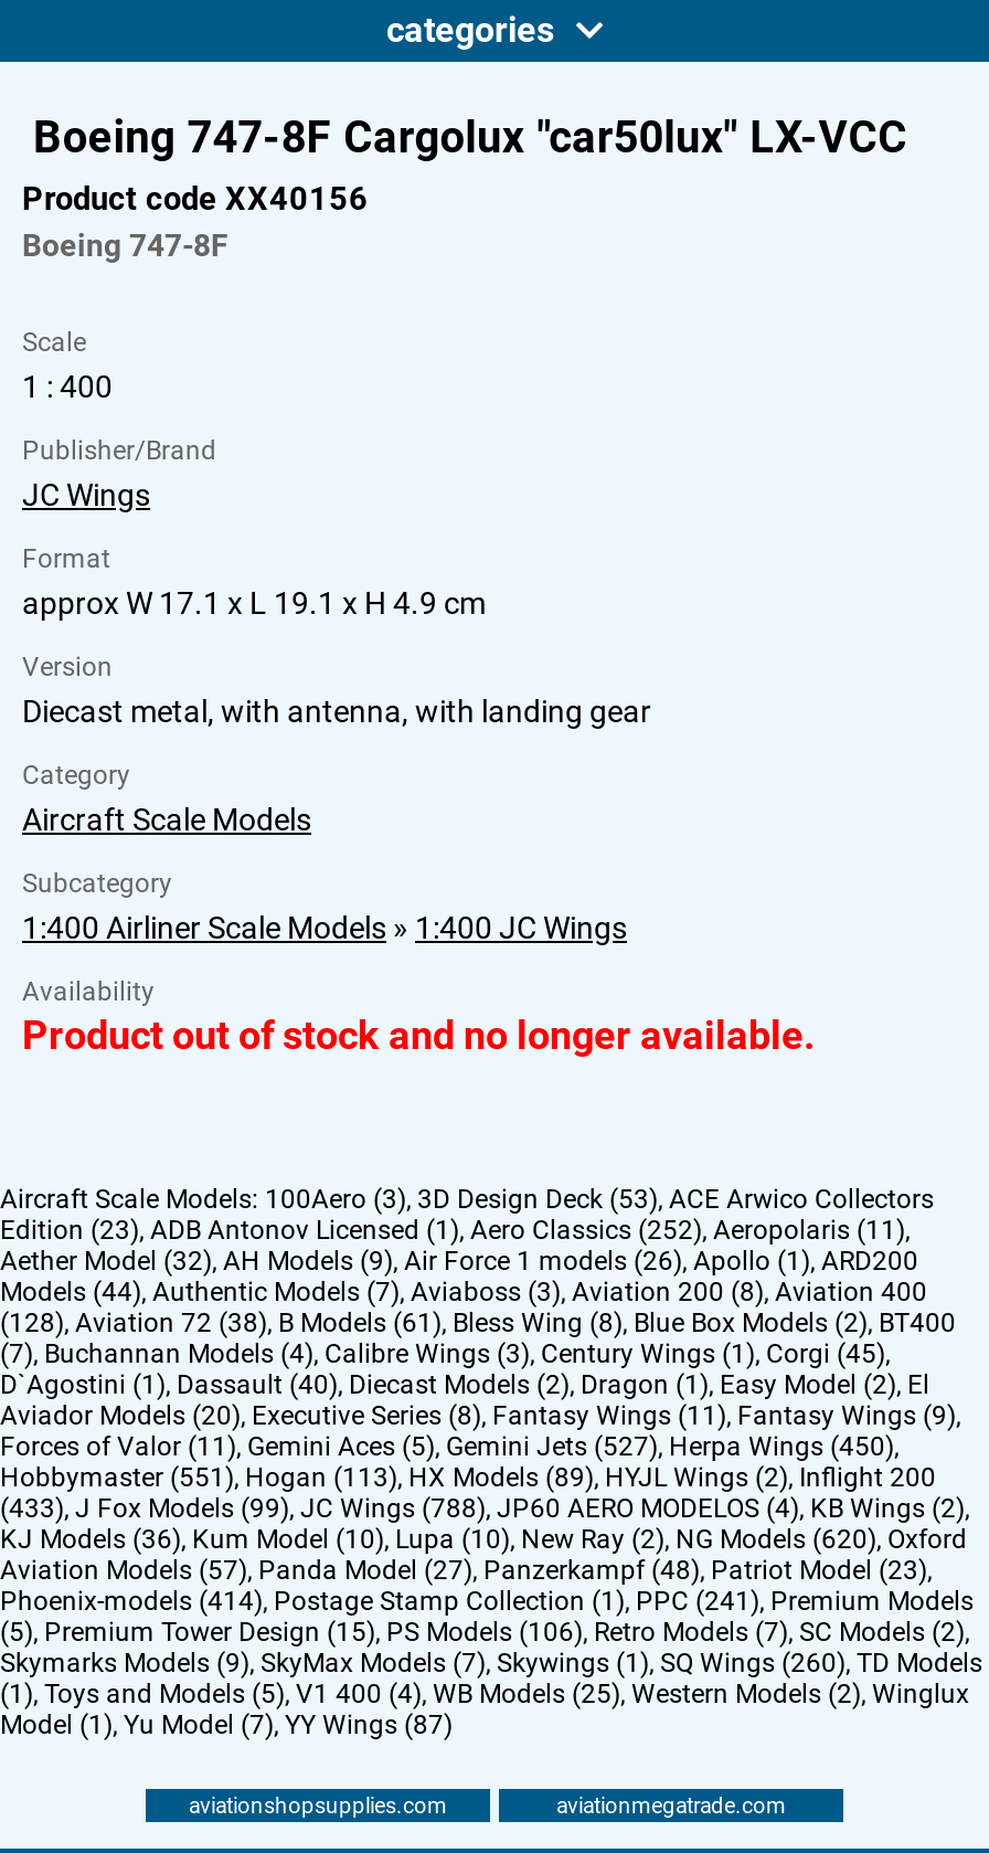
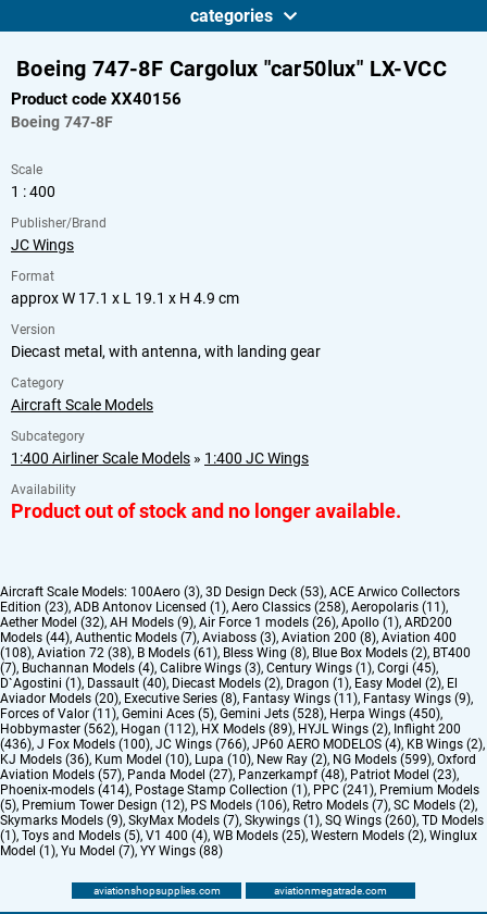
[0,1214,905,1245] Edition (23), ADB Antonov Licensed (1), Aero Classics (252), Aeropolaris (11) -> [0,599,446,614] Edition (23), ADB Antonov Licensed (1), Aero Classics (258), Aeropolaris (11)
[0,1307,956,1338] (128), Aviation 72 (38), B Models (61), Bless Wing (8), Blue Box Models (2), BT400 -> [0,645,471,660] (108), Aviation 72 (38), B Models (61), Bless Wing (8), Blue Box Models (2), BT400
[0,1430,894,1461] Forces of Valor (11), Gemini Aces (5), Gemini Jets (527), Herpa Wings (450) -> [0,706,440,721] Forces of Valor (11), Gemini Aces (5), Gemini Jets (528), Herpa Wings (450)
[0,1461,936,1492] Hobbymaster (551), Hogan (113), HX Models (89),HYJL Wings (2),Inflight 200 -> [0,721,461,736] Hobbymaster (562), Hogan (112), HX Models (89),HYJL Wings (2),Inflight 200
[0,1492,965,1523] (433),J Fox Models (99), JC Wings (788), JP60 AERO MODELOS (4), KB Wings (2) -> [0,736,483,752] (436),J Fox Models (100), JC Wings (766), JP60 AERO MODELOS (4), KB Wings (2)
[0,1523,967,1554] KJ Models (36), Kum Model (10),Lupa (10), New Ray (2), NG Models (620), Oxford -> [0,752,476,767] KJ Models (36), Kum Model (10),Lupa (10), New Ray (2), NG Models (599), Oxford
[0,1616,965,1647] (5), Premium Tower Design (15), PS Models (106), Retro Models (7), SC Models (2) -> [0,797,475,812] (5), Premium Tower Design (12), PS Models (106), Retro Models (7), SC Models (2)
[0,1709,453,1740] Model (1), Yu Model (7),YY Wings (87) -> [0,843,223,858] Model (1), Yu Model (7),YY Wings (88)

